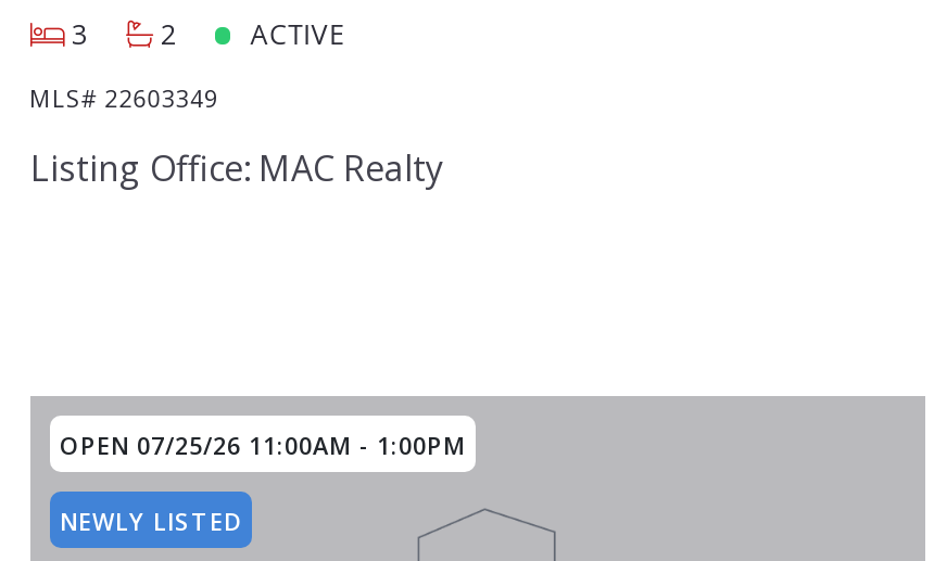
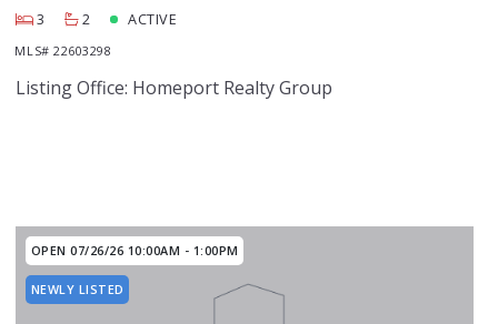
[29,80,218,113] MLS# 22603349 -> [15,42,112,59] MLS# 22603298
[30,144,443,192] Listing Office: MAC Realty -> [16,75,332,99] Listing Office: Homeport Realty Group
[60,428,466,460] OPEN 07/25/26 11:00AM - 1:00PM -> [31,242,238,259] OPEN 07/26/26 10:00AM - 1:00PM

